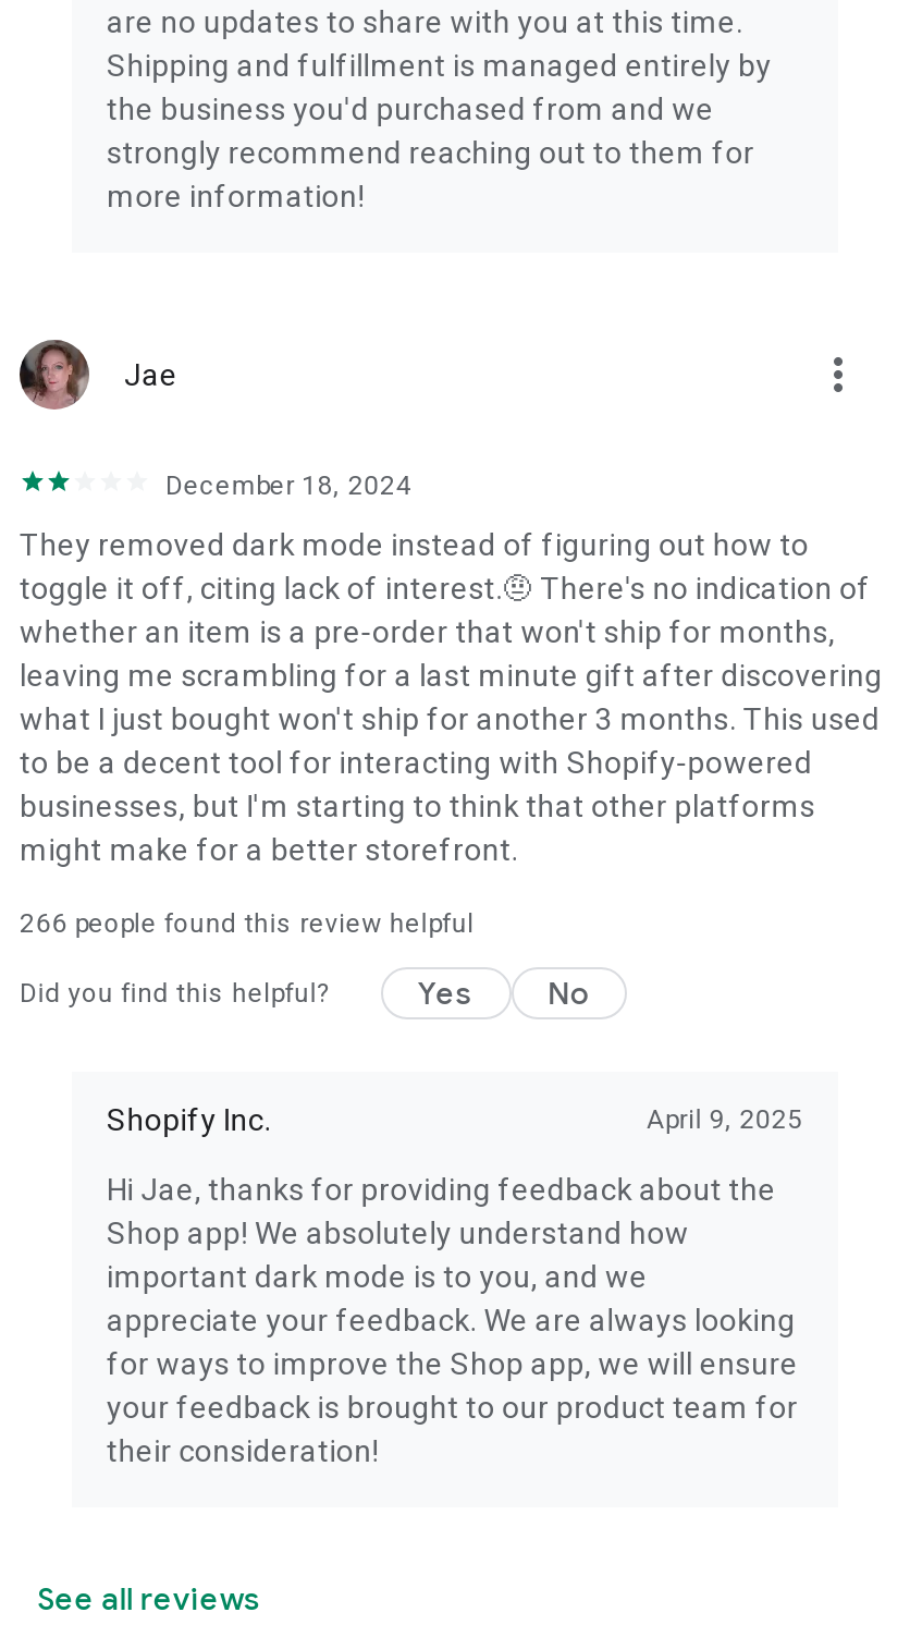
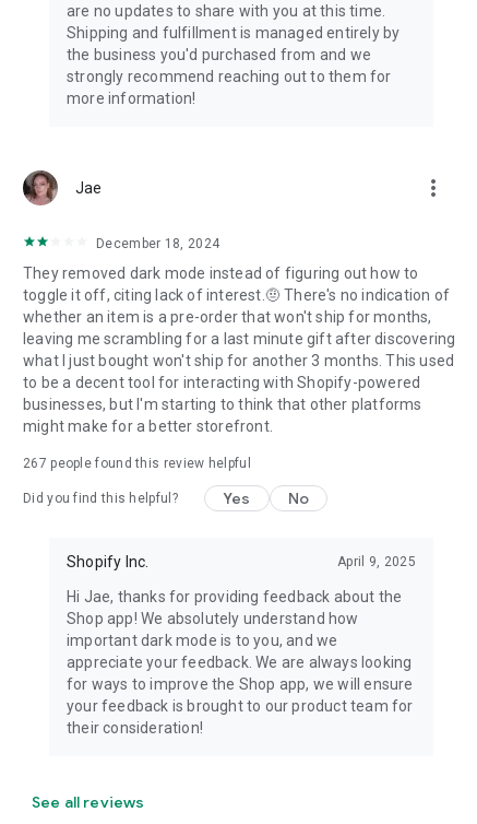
[20,908,474,939] 266 people found this review helpful -> [23,456,251,471] 267 people found this review helpful

